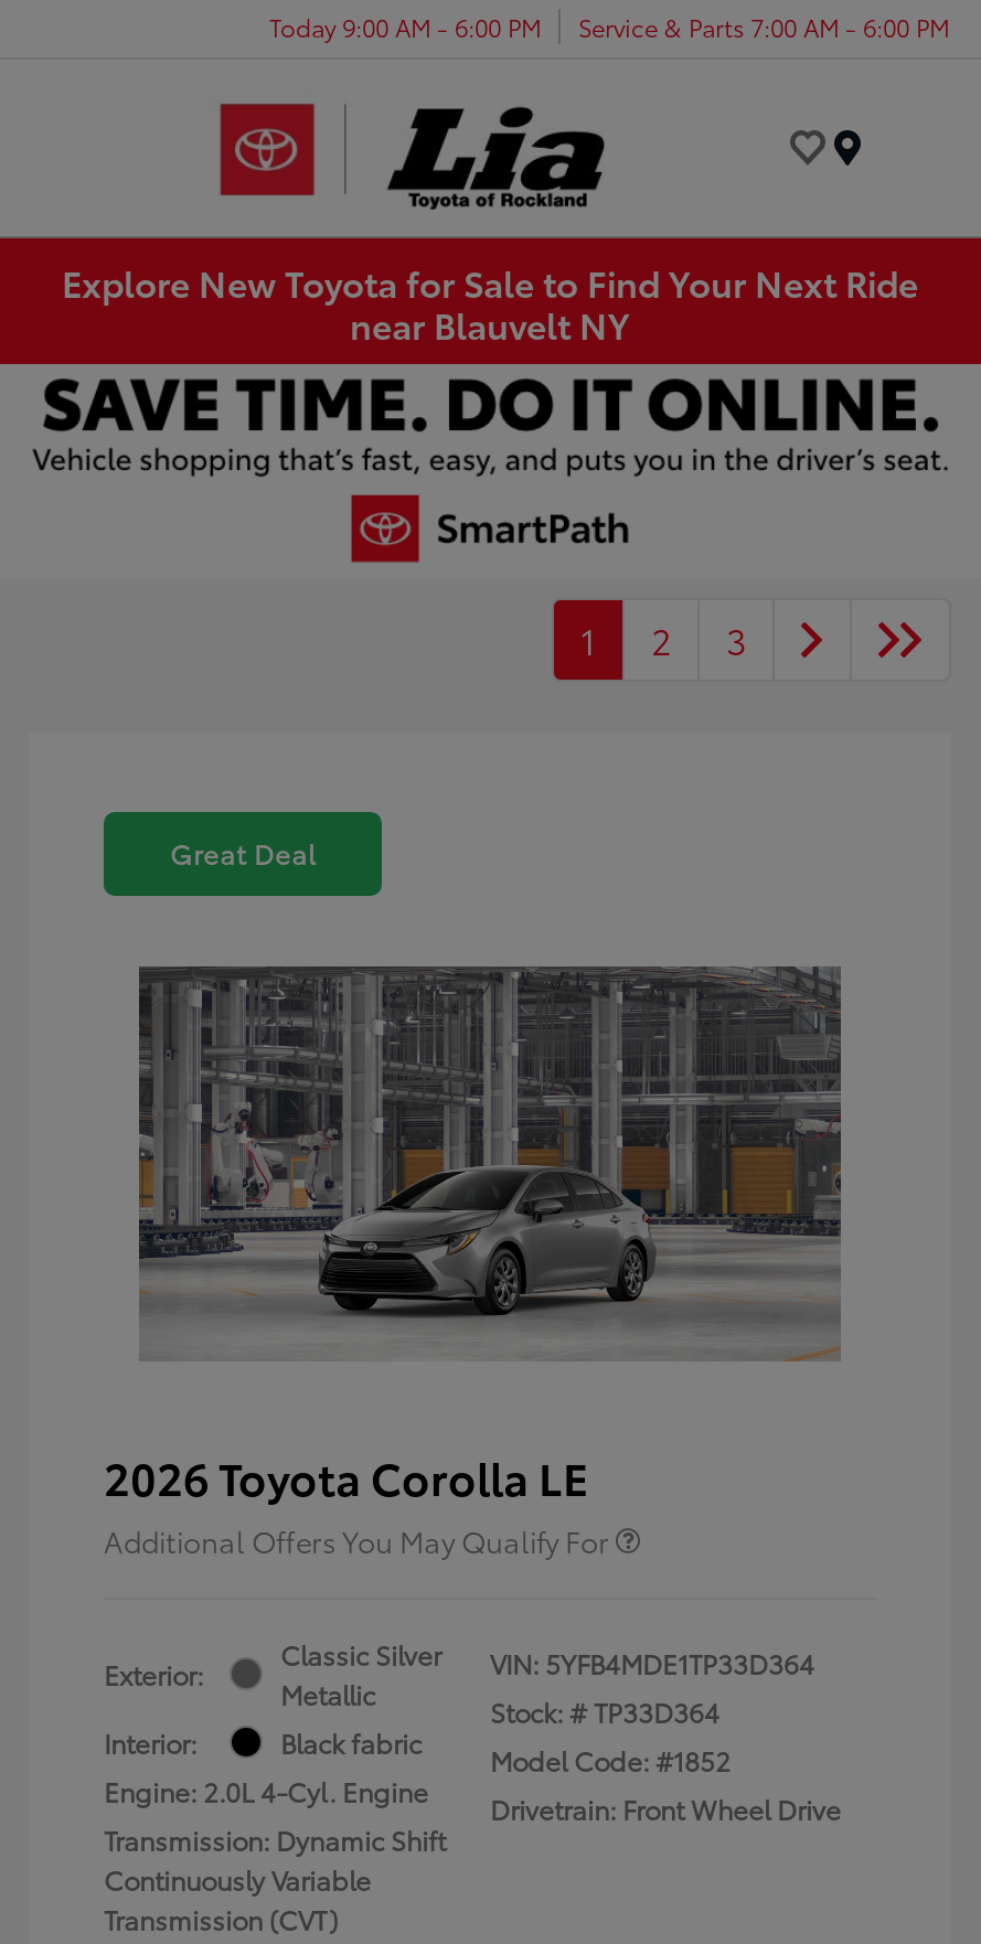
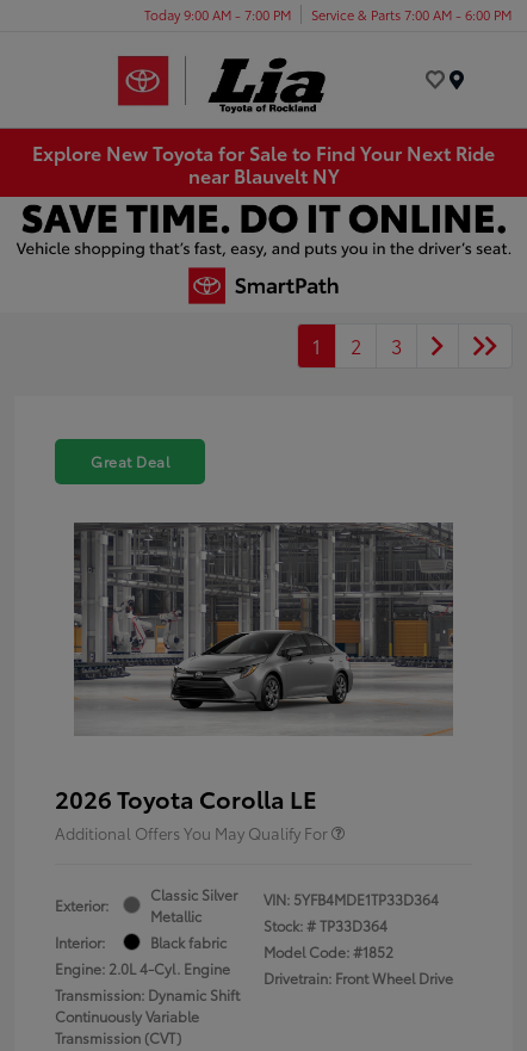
[269,8,949,43] Today 9:00 AM - 6:00 PM Service & Parts 7:00 AM - 6:00 PM -> [144,4,511,23] Today 9:00 AM - 7:00 PM Service & Parts 7:00 AM - 6:00 PM

